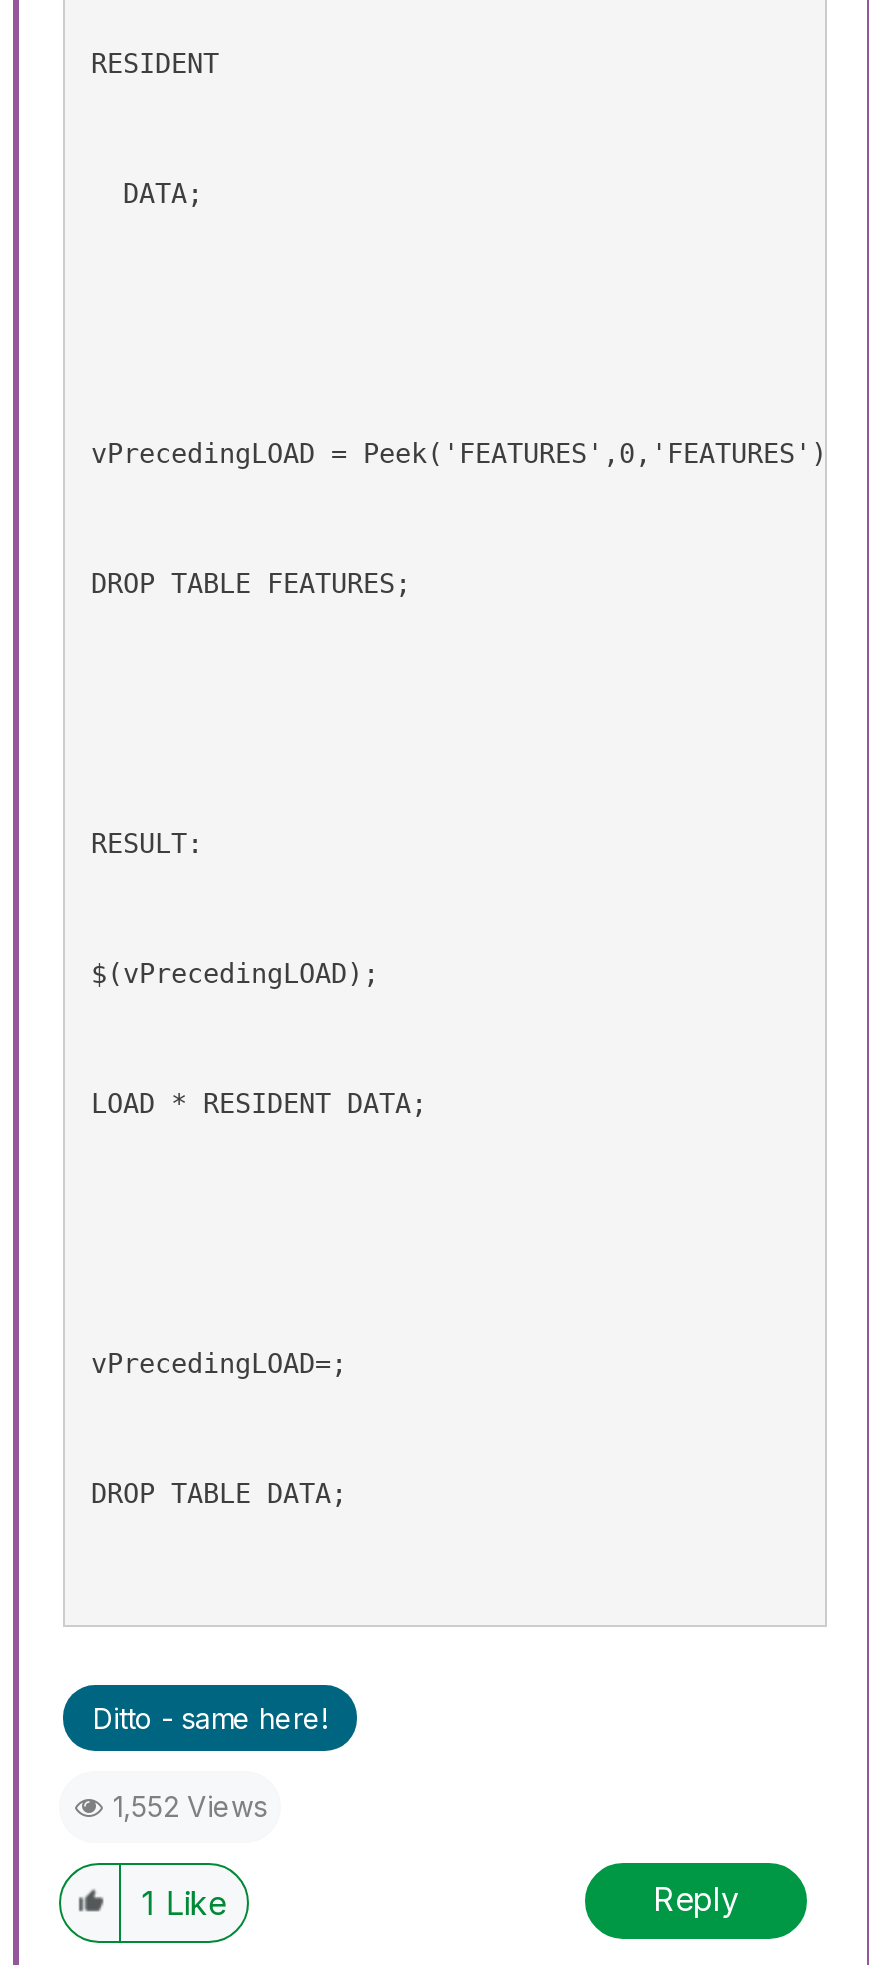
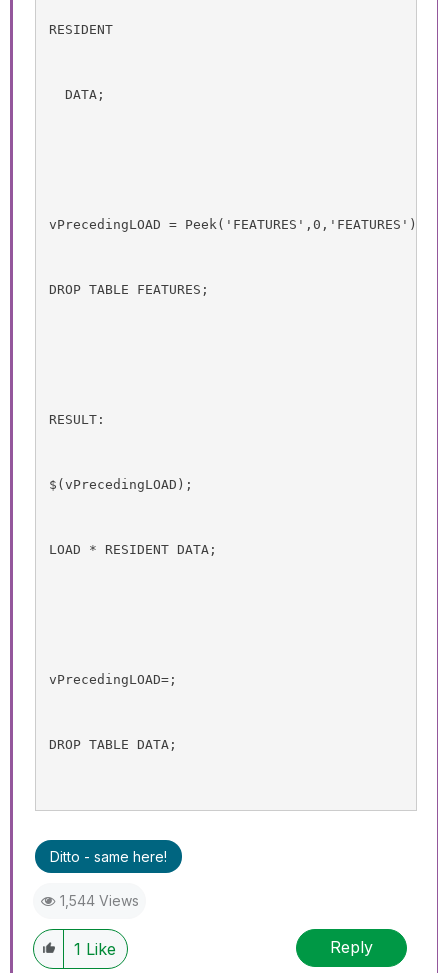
[113,1788,267,1822] 1,552 Views -> [60,892,139,909] 1,544 Views

